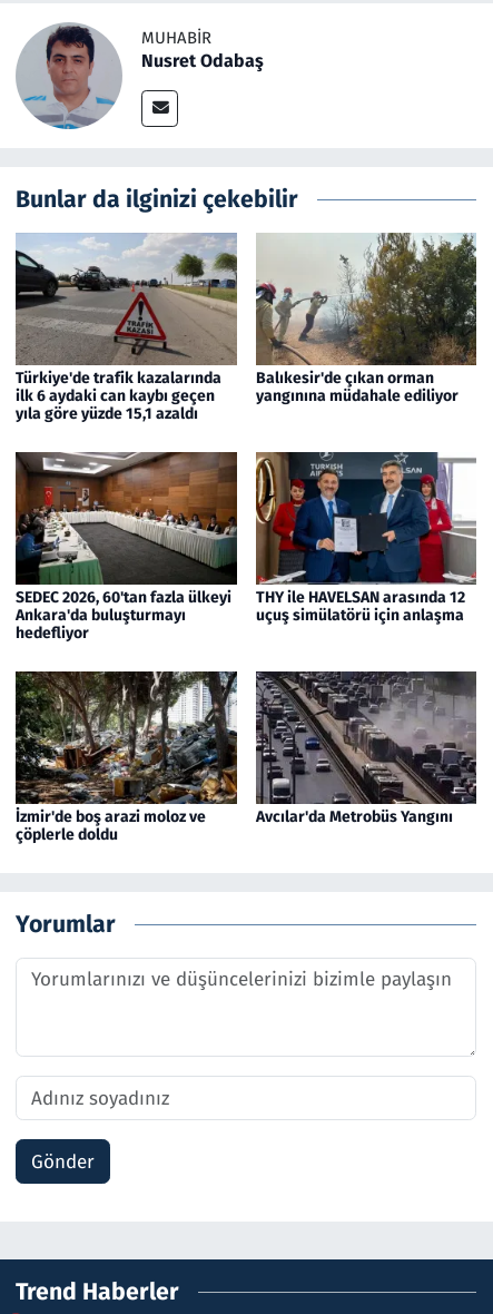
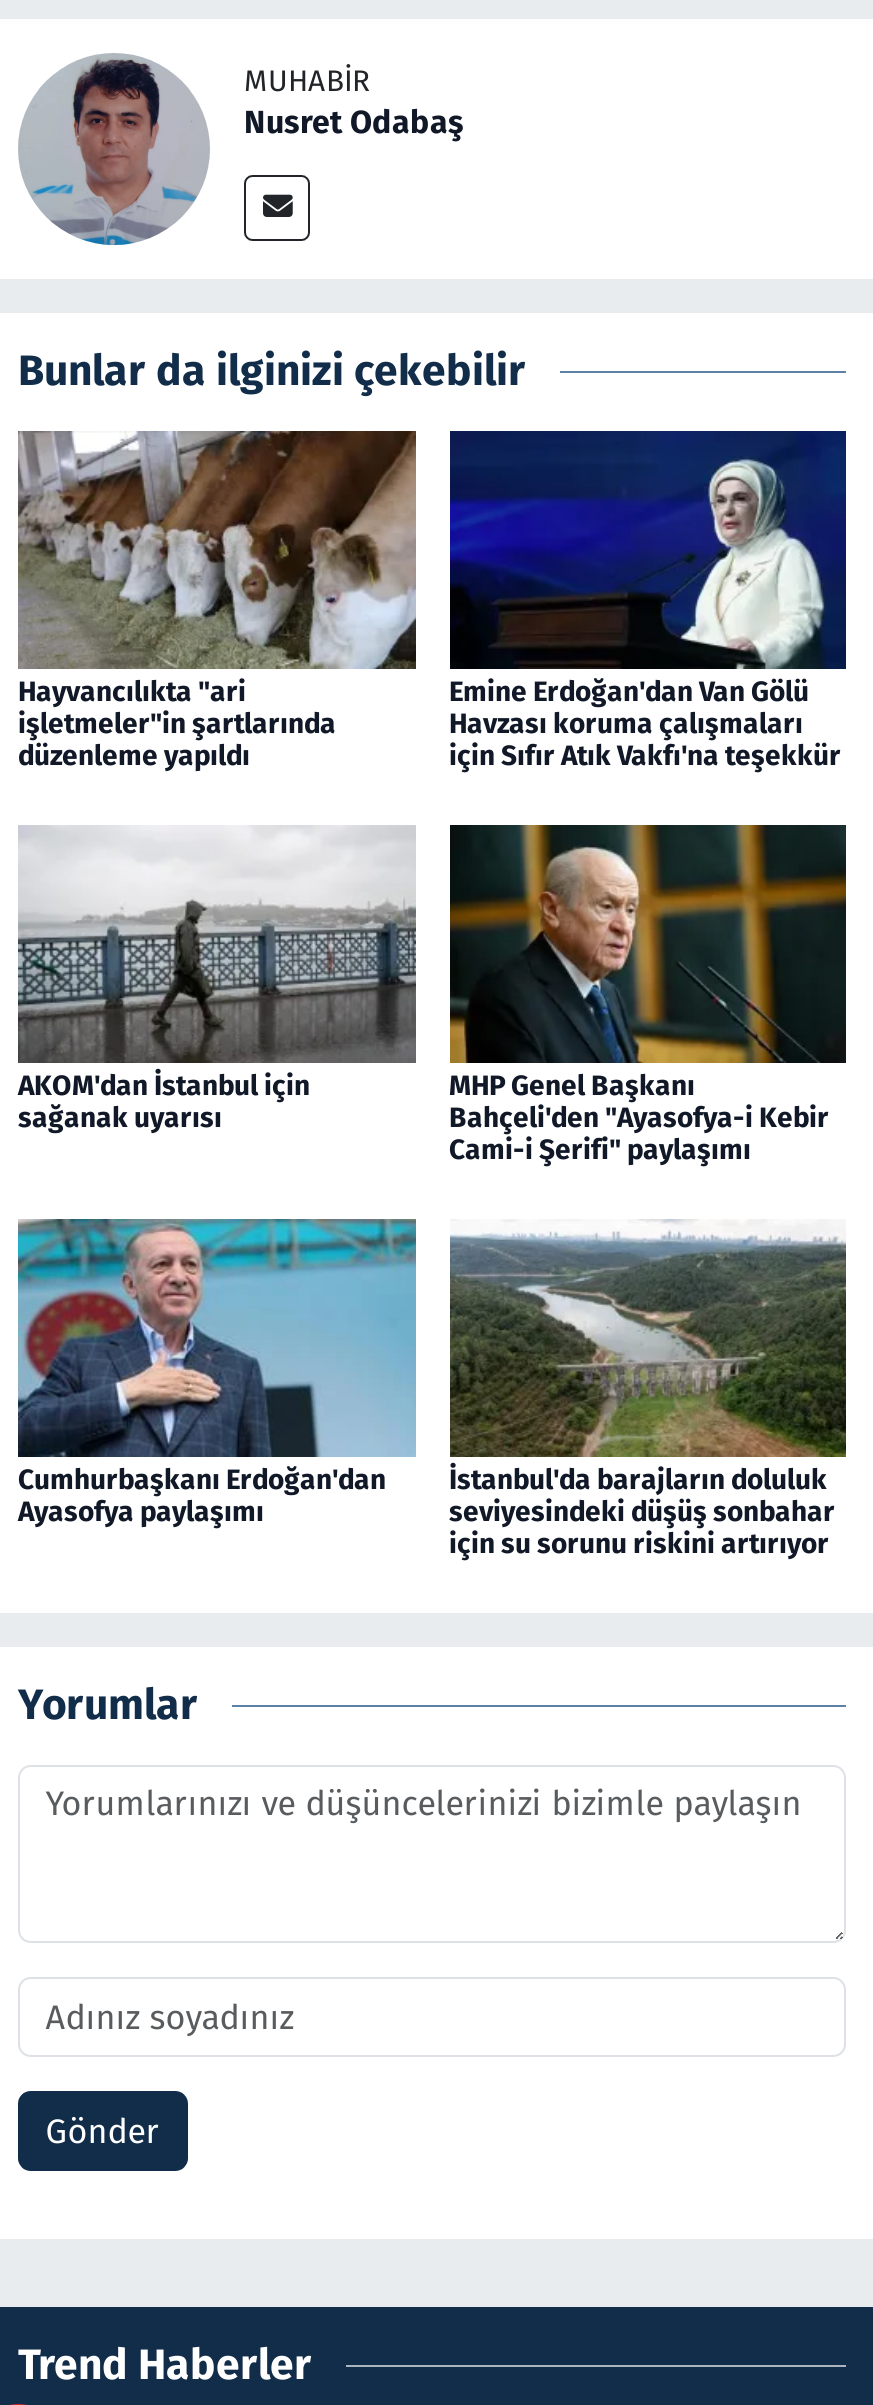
[16,233,238,424] [image] | Türkiye'de trafik kazalarında | ilk 6 aydaki can kaybı geçen | yıla göre yüzde 15,1 azaldı -> [18,429,416,774] [image] | Hayvancılıkta "ari | işletmeler"in şartlarında | düzenleme yapıldı
[255,232,477,406] [image] | Balıkesir'de çıkan orman | yangınına müdahale ediliyor -> [448,429,848,774] [image] | Emine Erdoğan'dan Van Gölü | Havzası koruma çalışmaları | için Sıfır Atık Vakfı'na teşekkür
[14,451,238,643] [image] | SEDEC 2026, 60'tan fazla ülkeyi | Ankara'da buluşturmayı | hedefliyor -> [16,825,418,1136] [image] | AKOM'dan İstanbul için | sağanak uyarısı
[255,451,477,625] [image] | THY ile HAVELSAN arasında 12 | uçuş simülatörü için anlaşma -> [448,823,848,1168] [image] | MHP Genel Başkanı | Bahçeli'den "Ayasofya-i Kebir | Cami-i Şerifi" paylaşımı
[14,670,238,844] [image] | İzmir'de boş arazi moloz ve | çöplerle doldu -> [16,1217,416,1529] [image] | Cumhurbaşkanı Erdoğan'dan | Ayasofya paylaşımı
[255,670,476,826] [image] | Avcılar'da Metrobüs Yangını -> [449,1219,846,1561] [image] | İstanbul'da barajların doluluk | seviyesindeki düşüş sonbahar | için su sorunu riskini artırıyor

